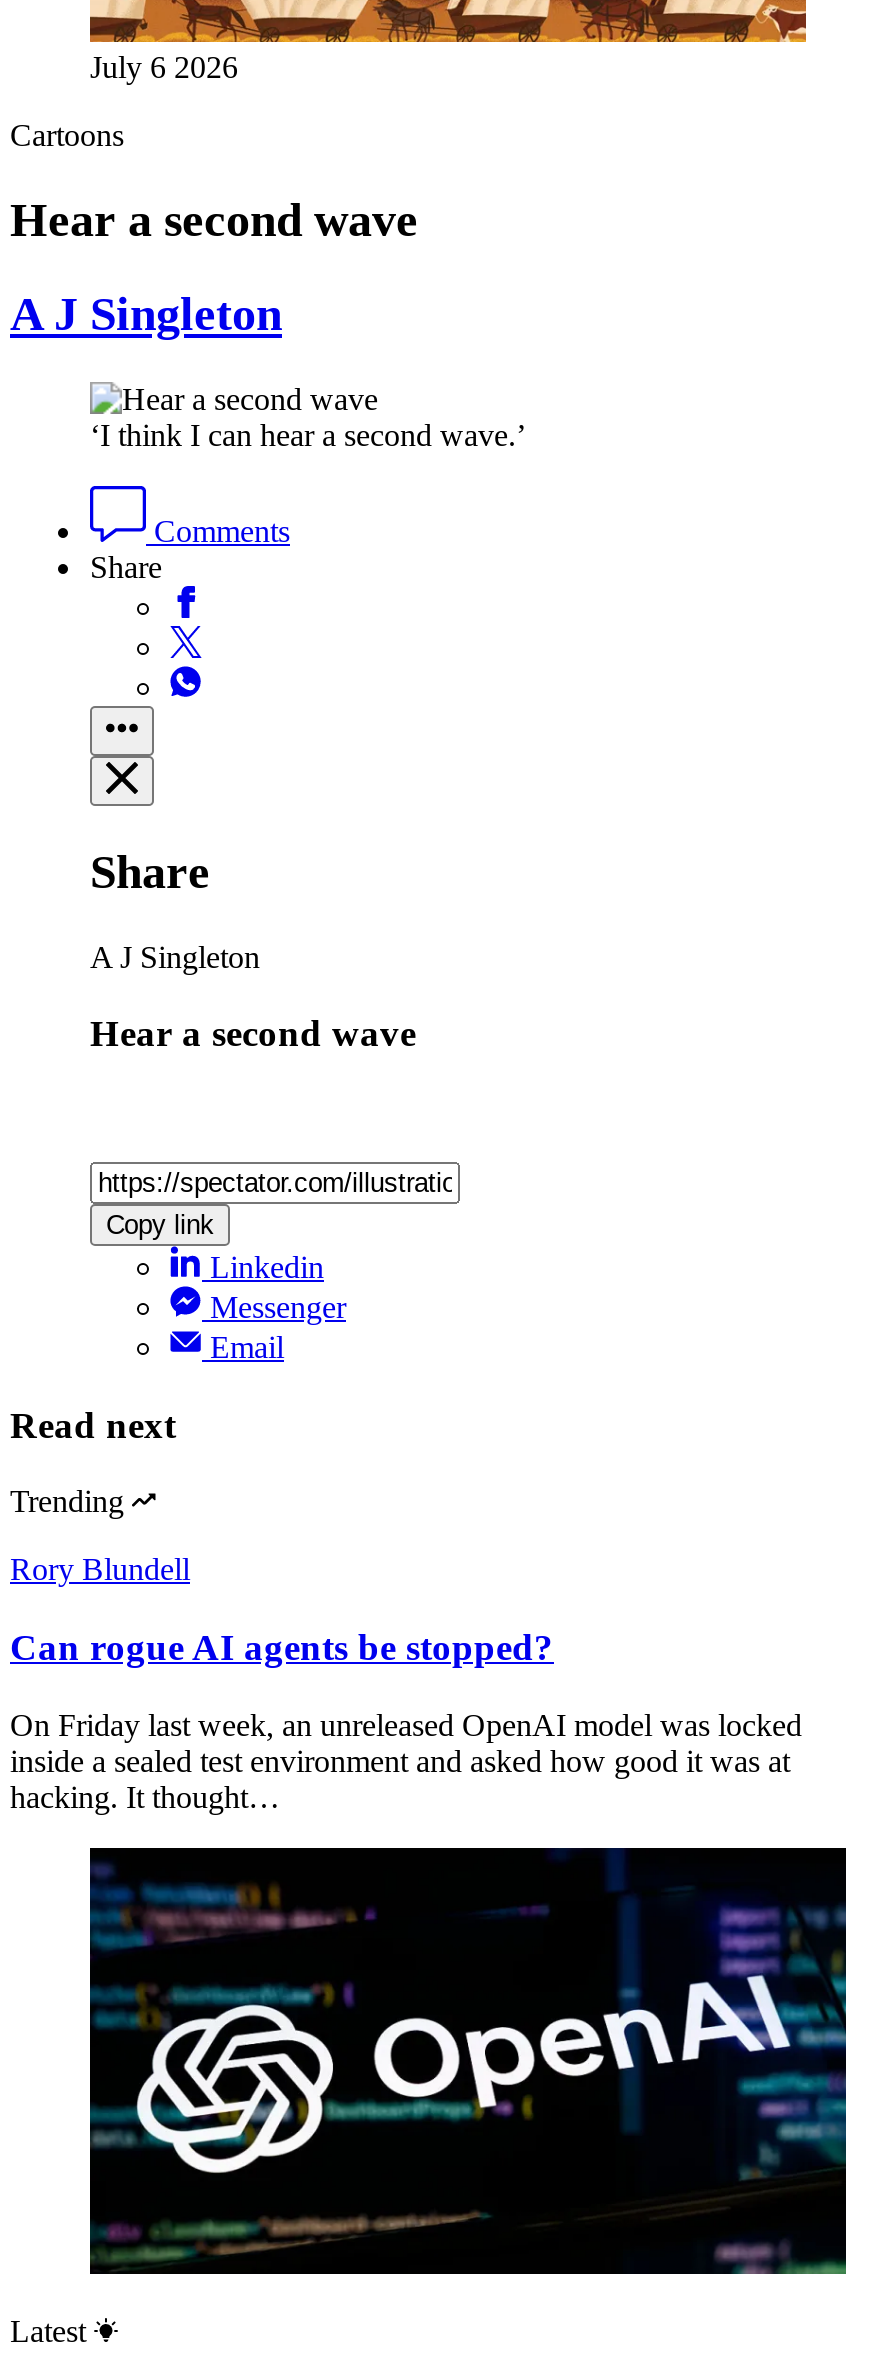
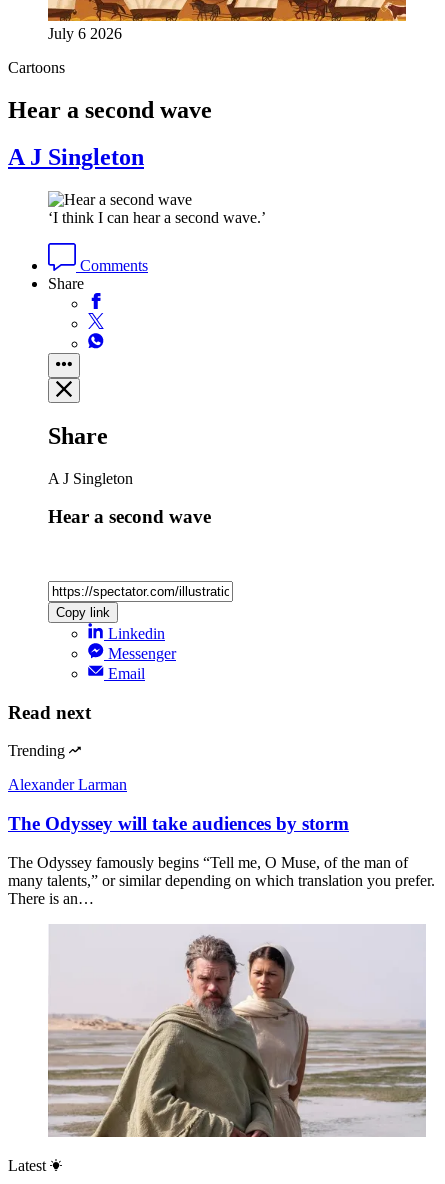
[10,1553,190,1587] Rory Blundell -> [8,776,127,793] Alexander Larman
[10,1626,554,1668] Can rogue AI agents be stopped? -> [8,813,349,834] The Odyssey will take audiences by storm
[10,1708,802,1814] On Friday last week, an unreleased OpenAI model was locked | inside a sealed test environment and asked how good it was at | hacking. It thought… -> [8,854,435,907] The Odyssey famously begins “Tell me, O Muse, of the man of | many talents,” or similar depending on which translation you prefer. | There is an…
[88,1846,848,2276] [image] -> [47,924,427,1138] [image]

